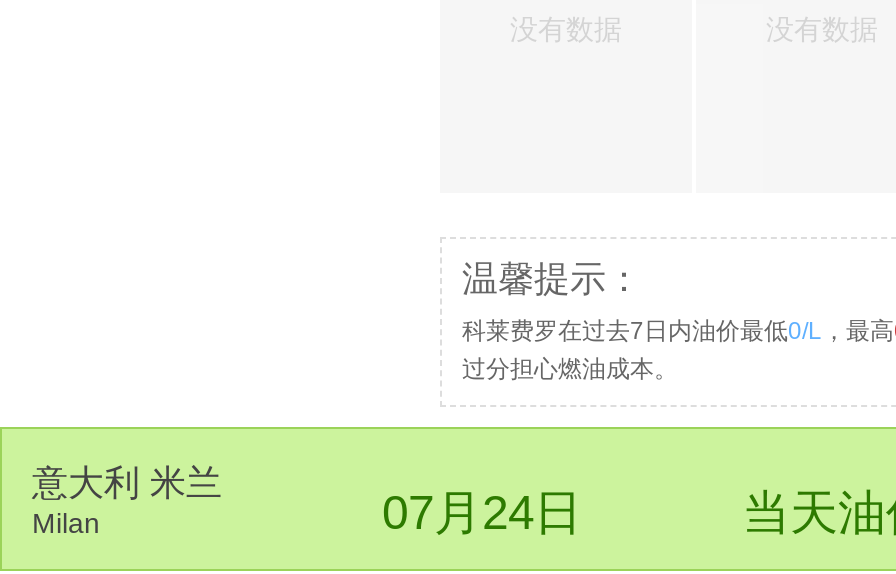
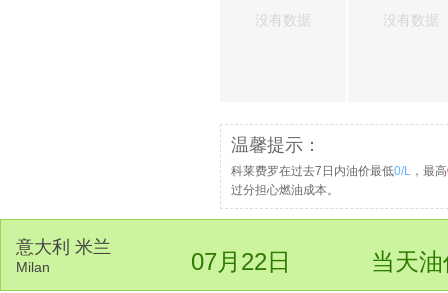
[382,485,582,539] 07月24日 -> [191,248,291,275] 07月22日

